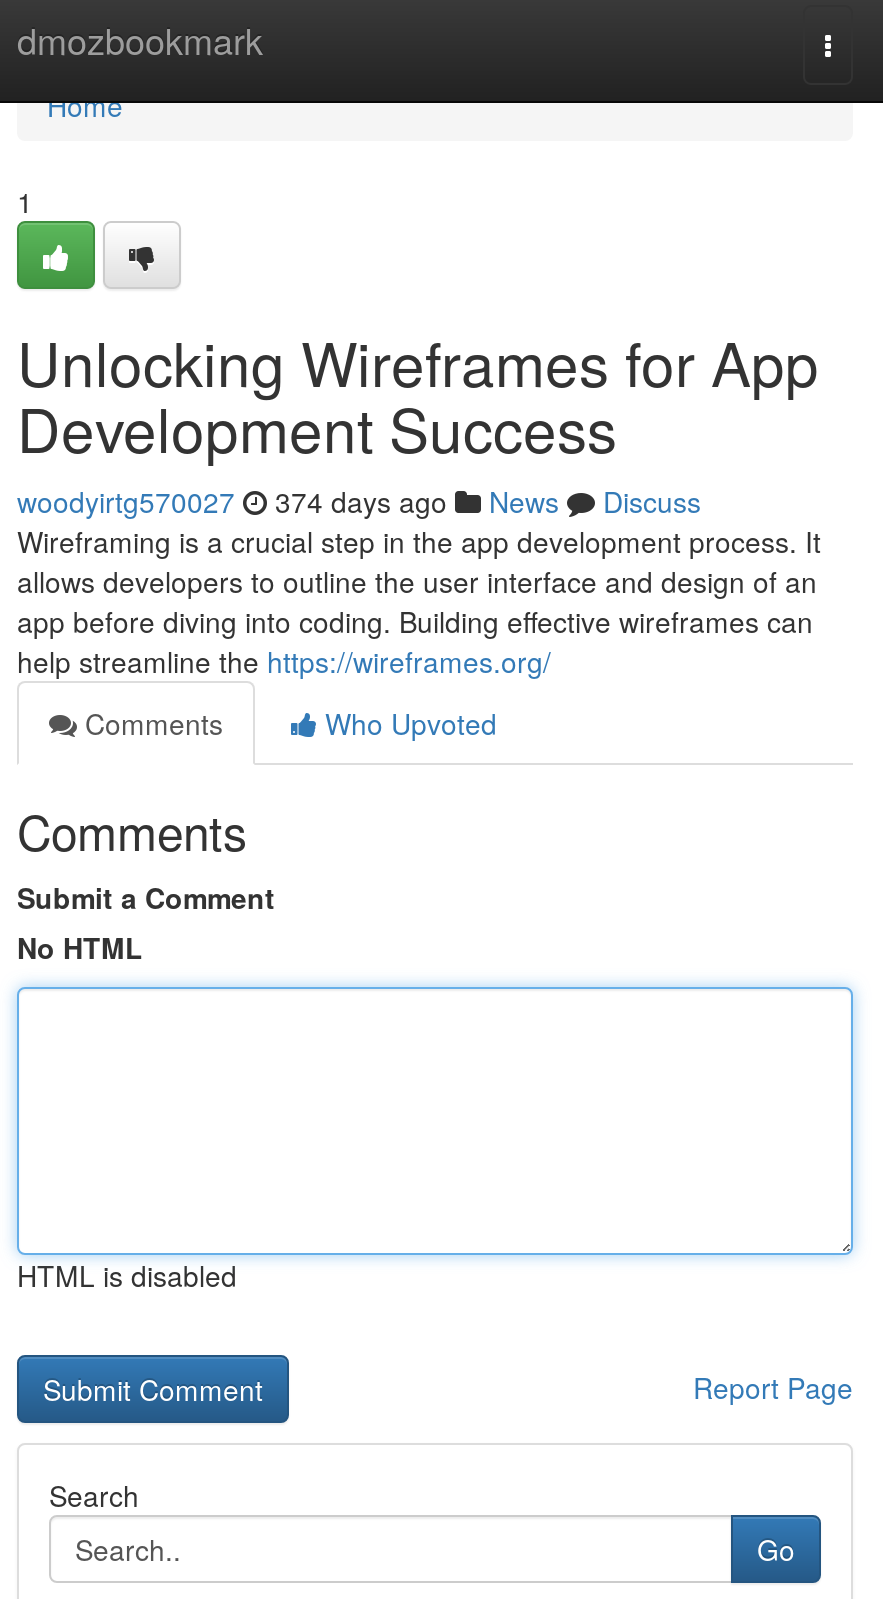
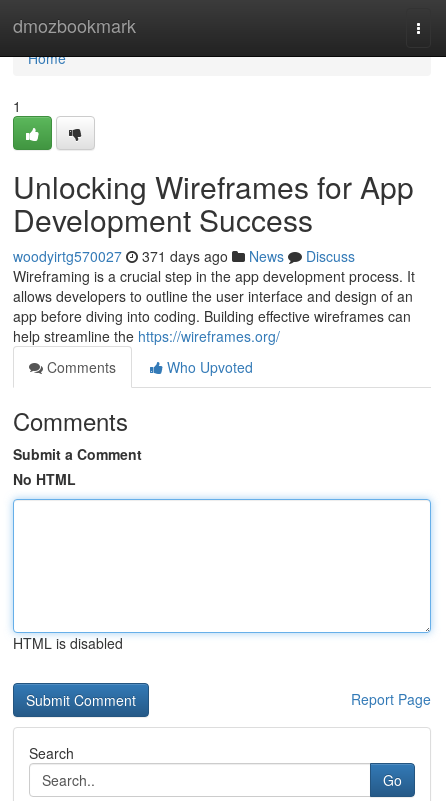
[17,481,701,521] woodyirtg570027 374 days ago News Discuss -> [13,246,355,266] woodyirtg570027 371 days ago News Discuss

